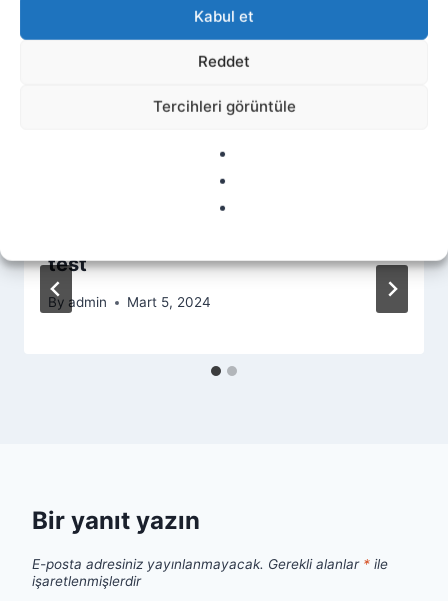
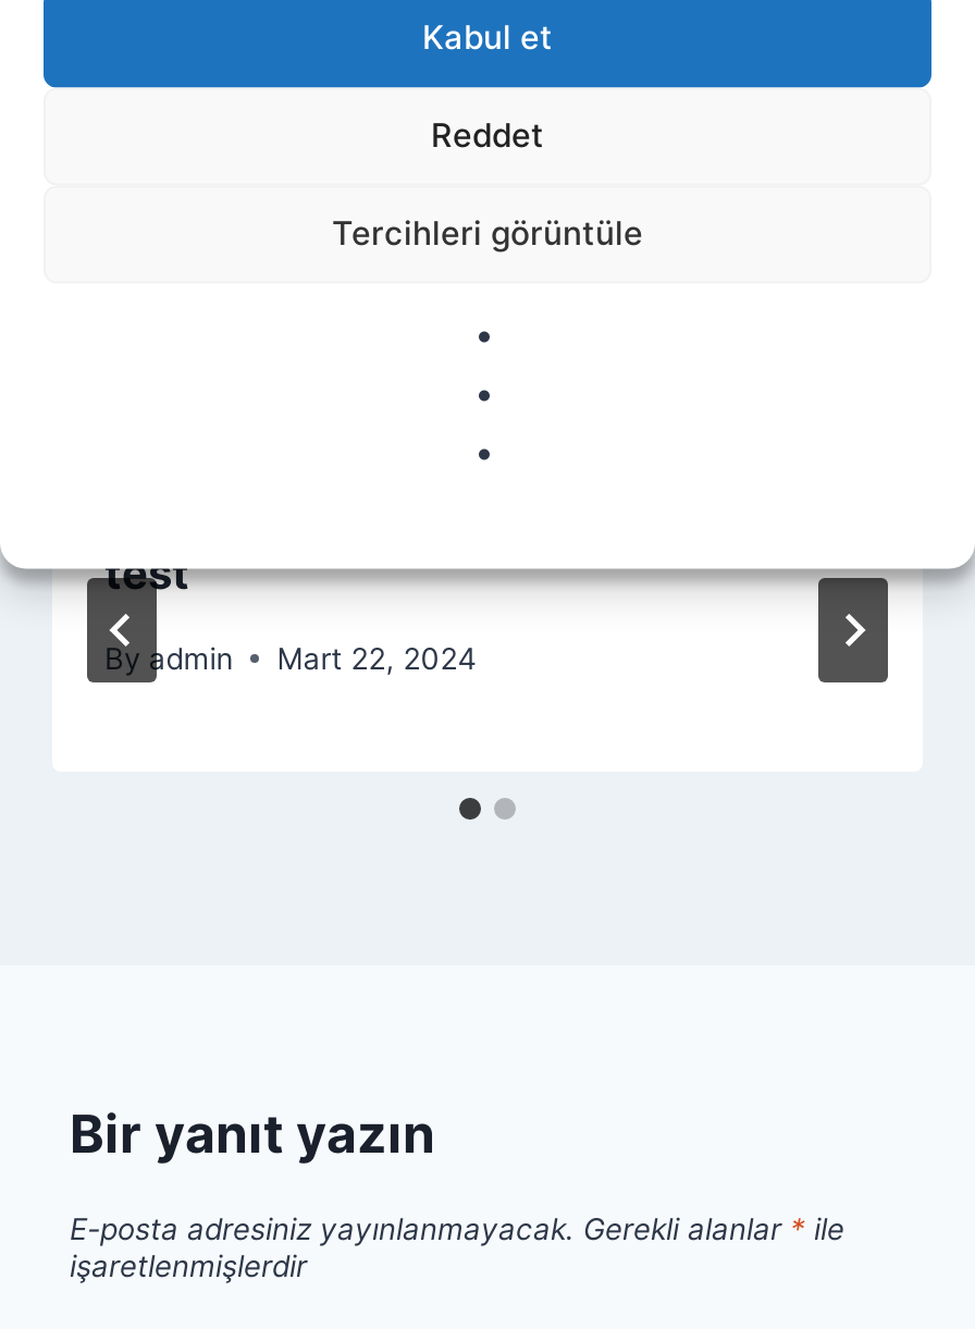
[48,294,211,310] By admin Mart 5, 2024 -> [104,640,477,675] By admin Mart 22, 2024

